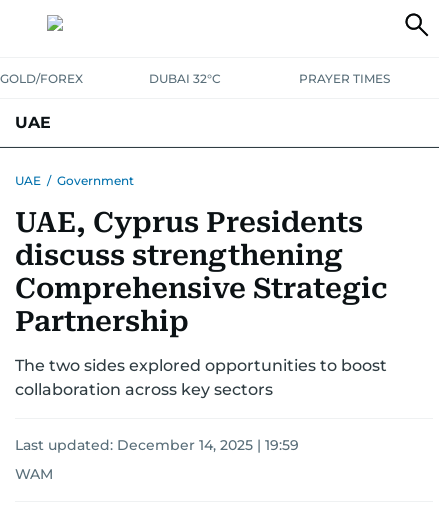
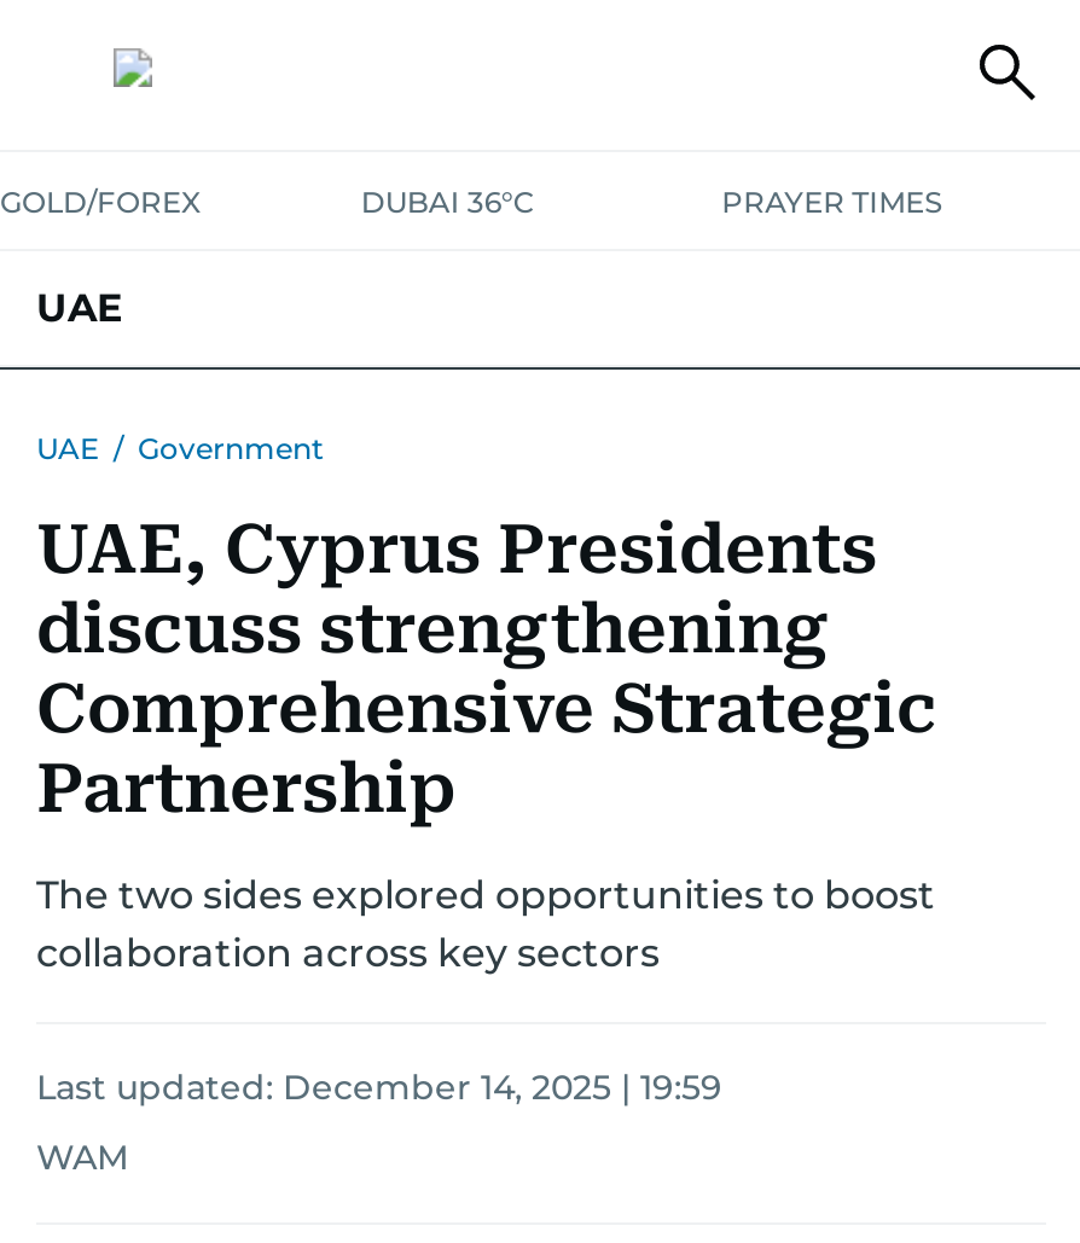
[149,71,221,86] DUBAI 32°C -> [361,184,535,220] DUBAI 36°C

